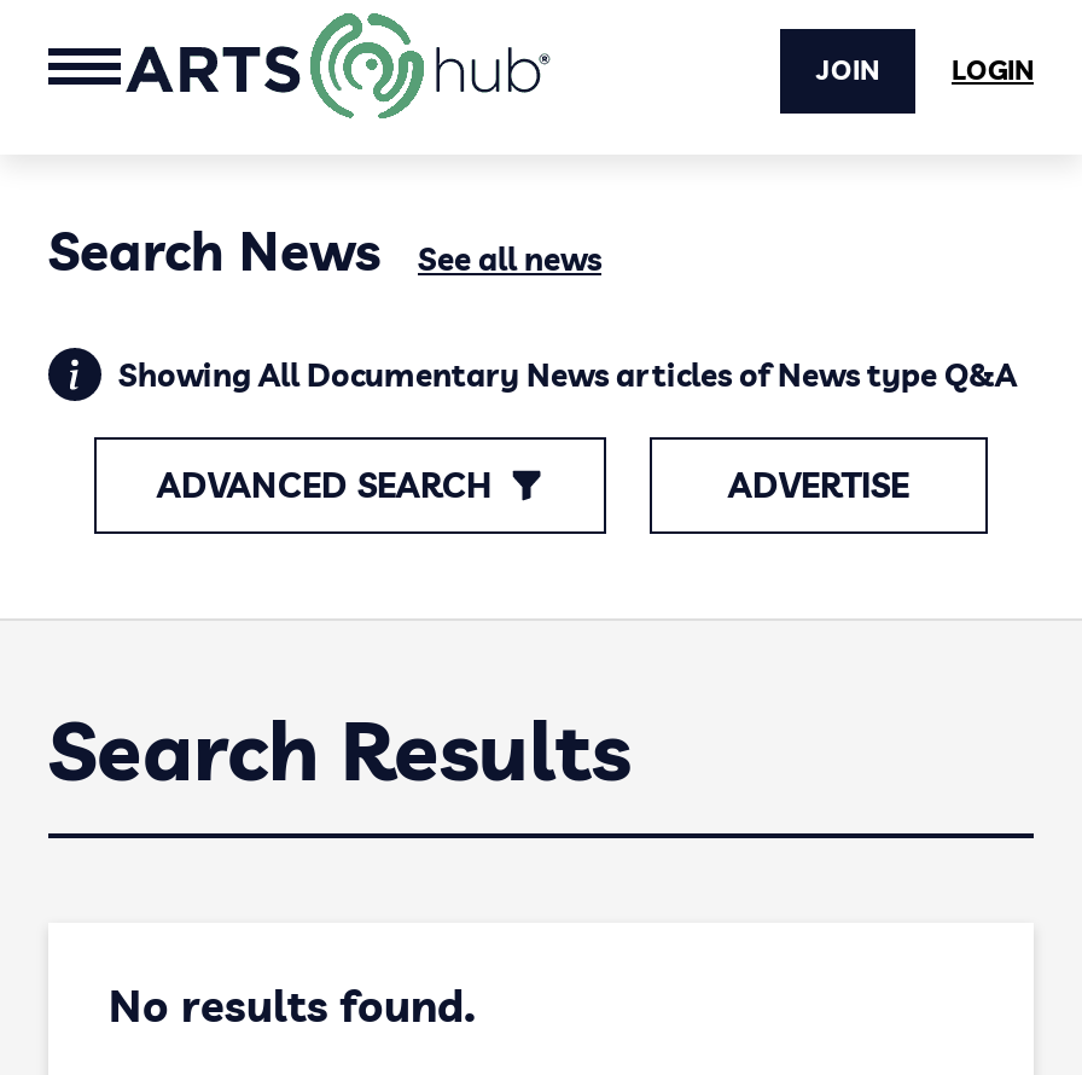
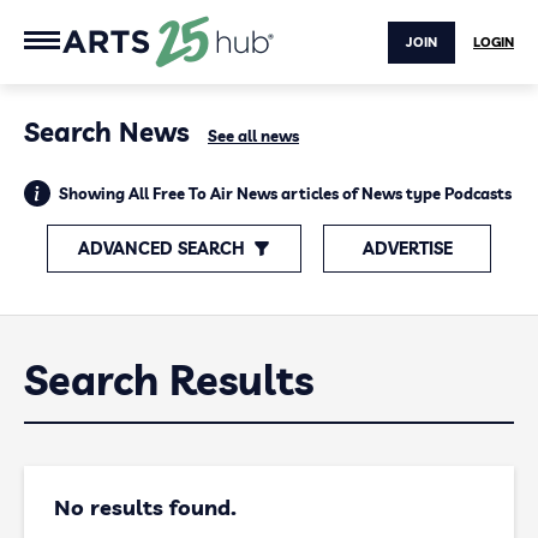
[307,12,425,121] [image] -> [154,14,210,68] [image]
[118,355,1017,394] Showing All Documentary News articles of News type Q&A -> [59,184,512,203] Showing All Free To Air News articles of News type Podcasts

